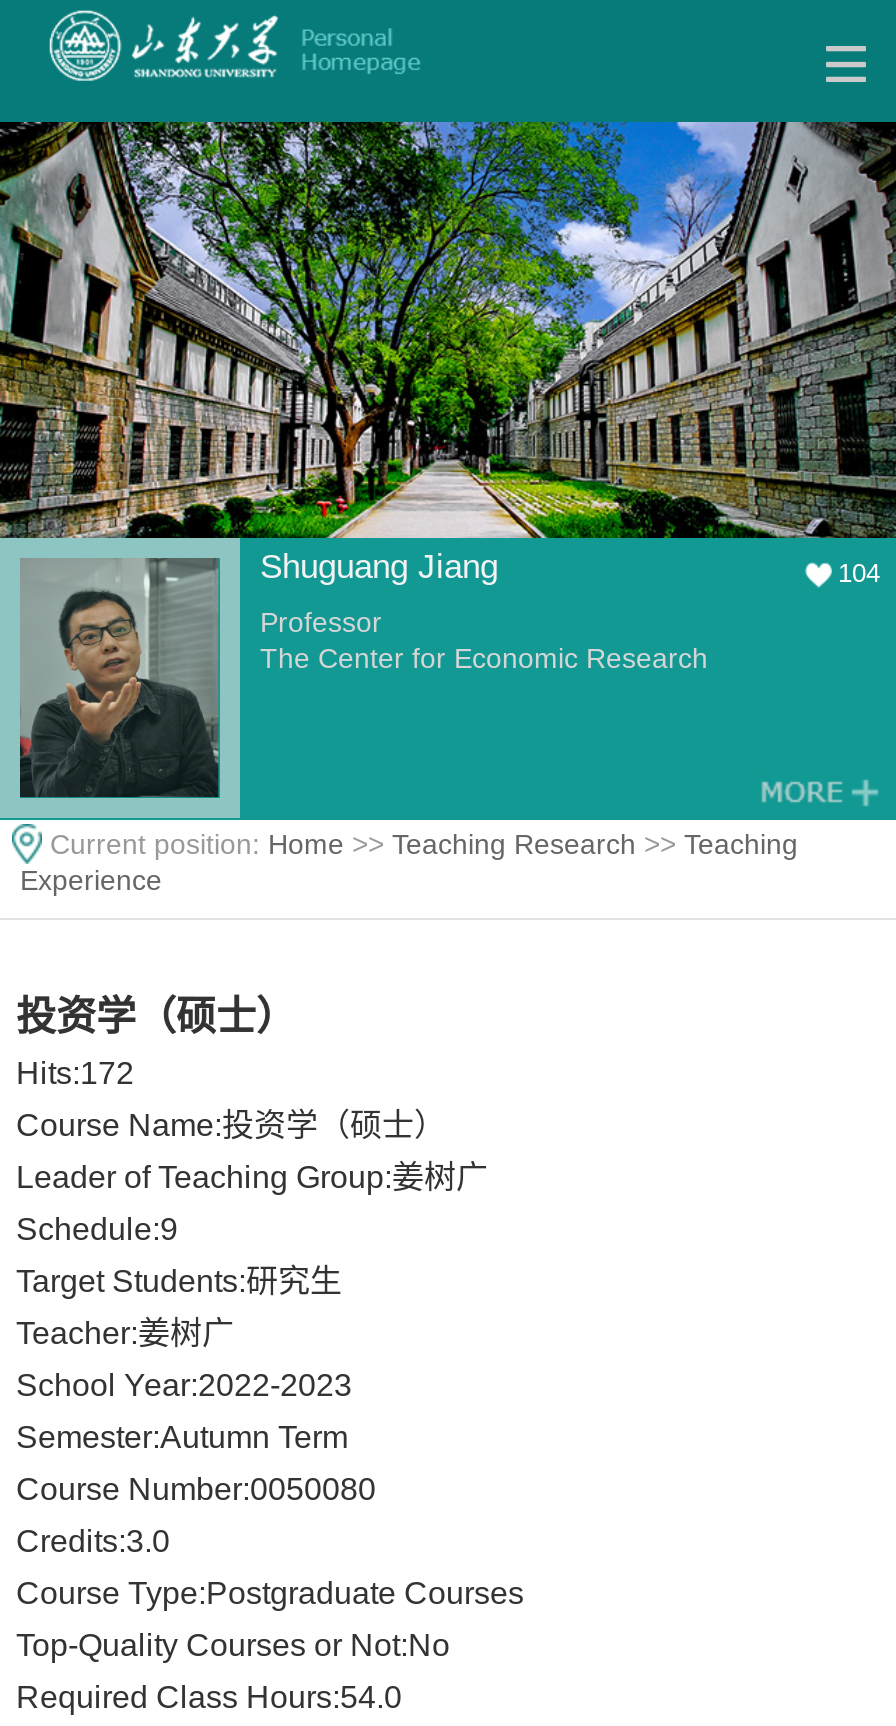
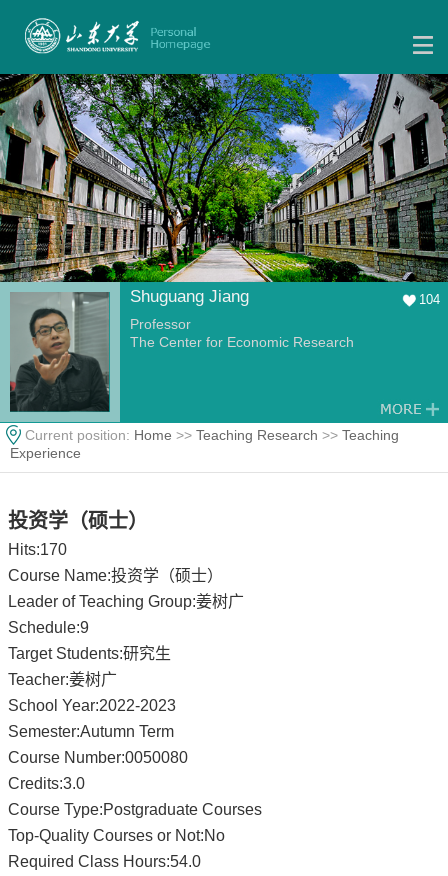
[16,1056,134,1090] Hits:172 -> [8,541,67,558] Hits:170

